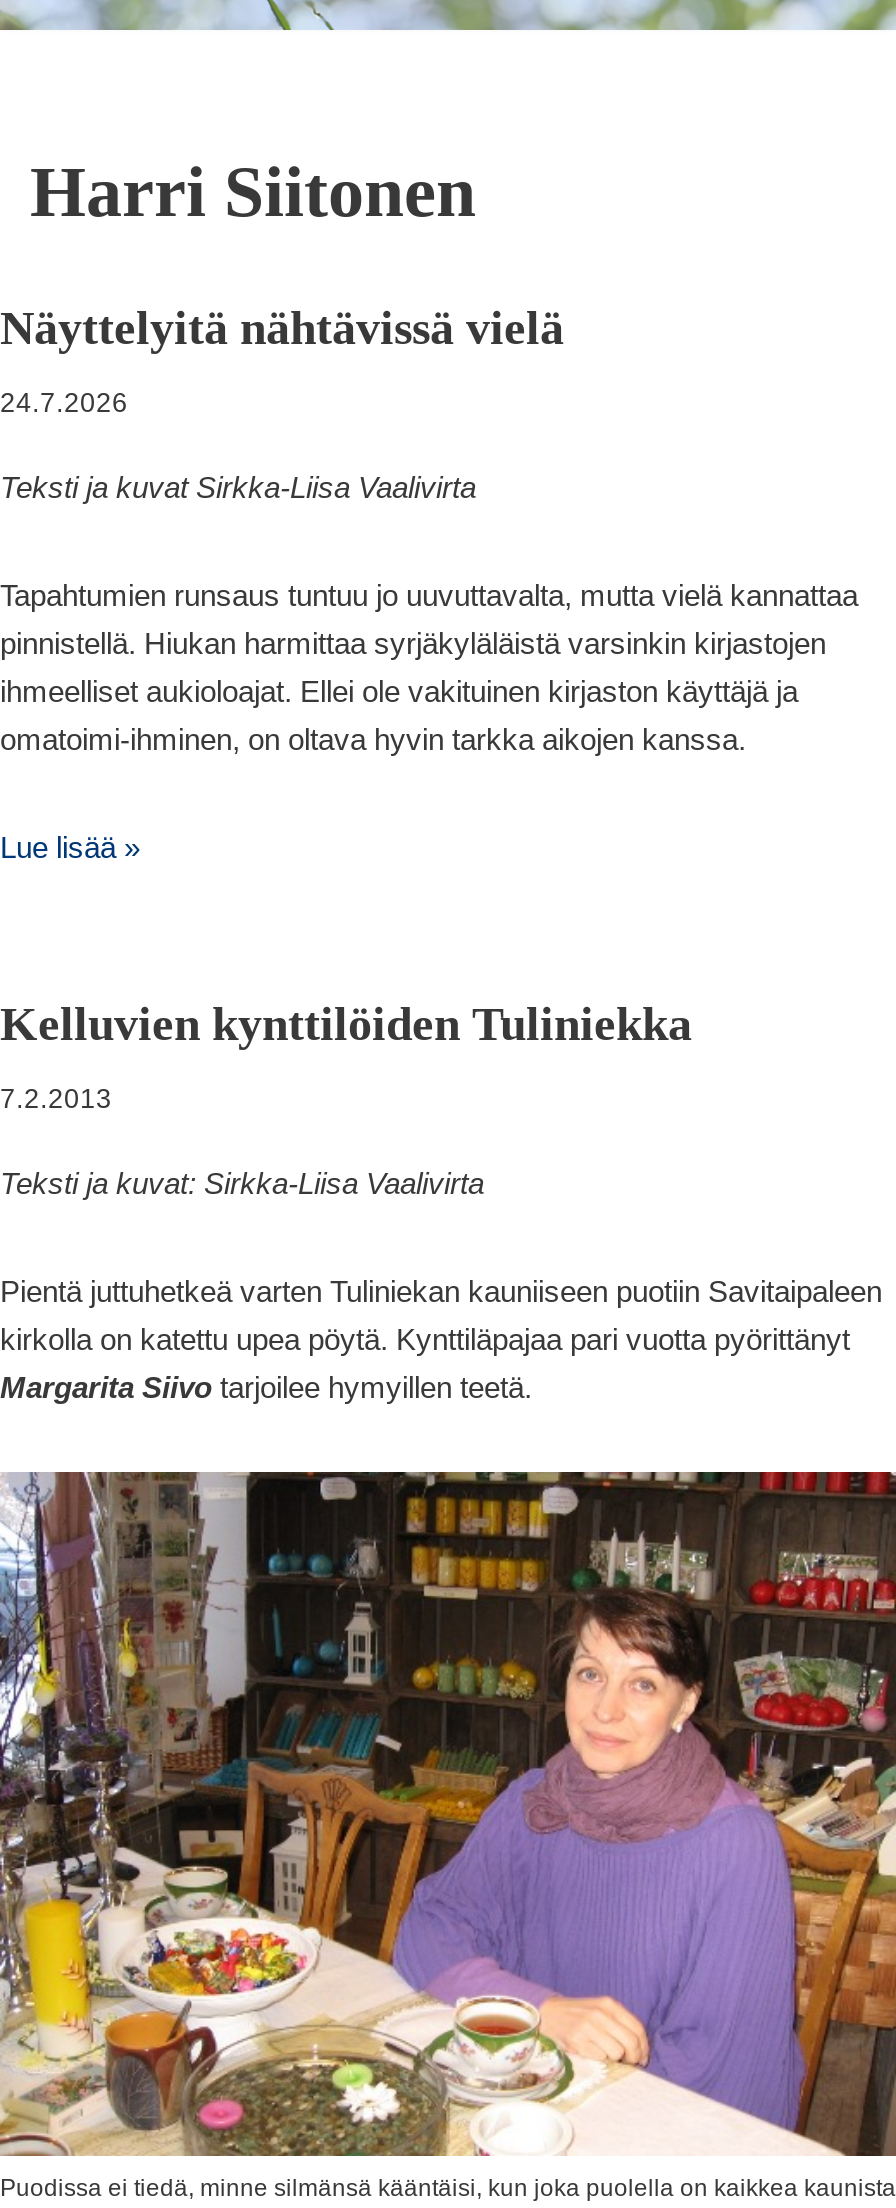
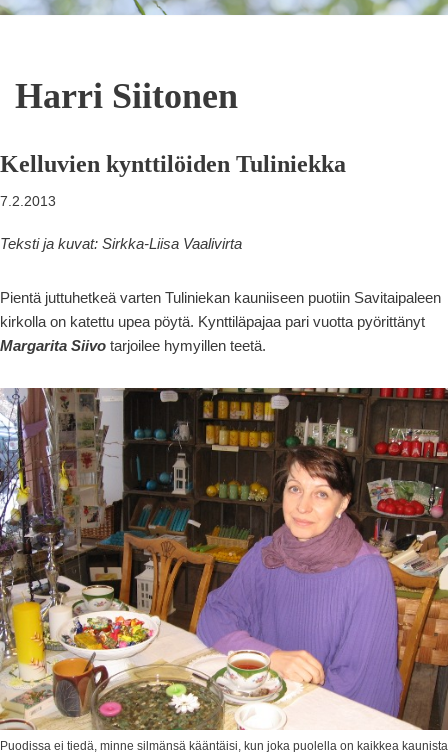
[0,302,858,864] Näyttelyitä nähtävissä vielä | 24.7.2026 | Teksti ja kuvat Sirkka-Liisa Vaalivirta | Tapahtumien runsaus tuntuu jo uuvuttavalta, mutta vielä kannattaa | pinnistellä. Hiukan harmittaa syrjäkyläläistä varsinkin kirjastojen | ihmeelliset aukioloajat. Ellei ole vakituinen kirjaston käyttäjä ja | omatoimi-ihminen, on oltava hyvin tarkka aikojen kanssa. | Lue lisää » -> none

